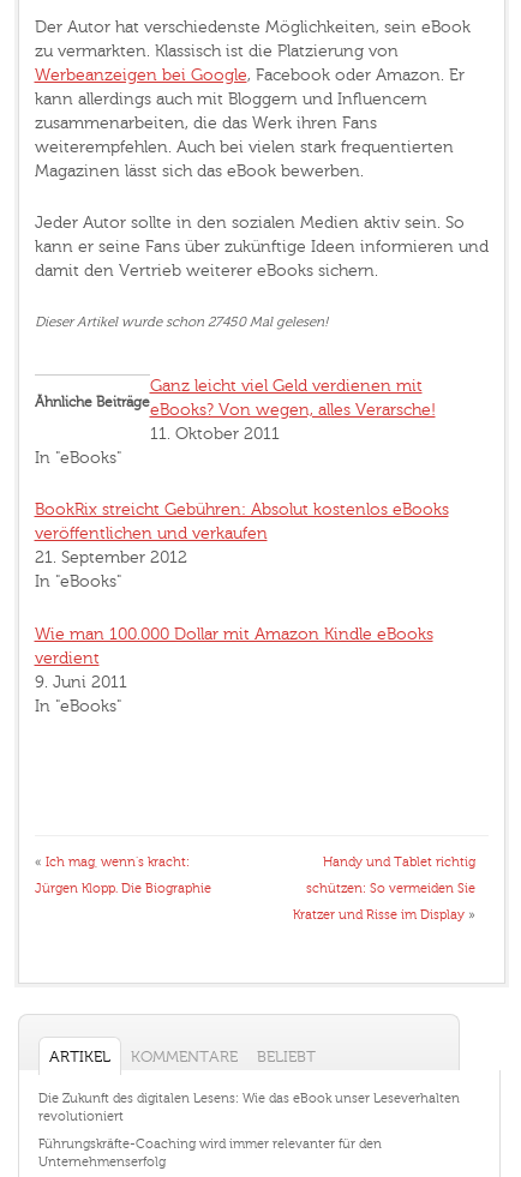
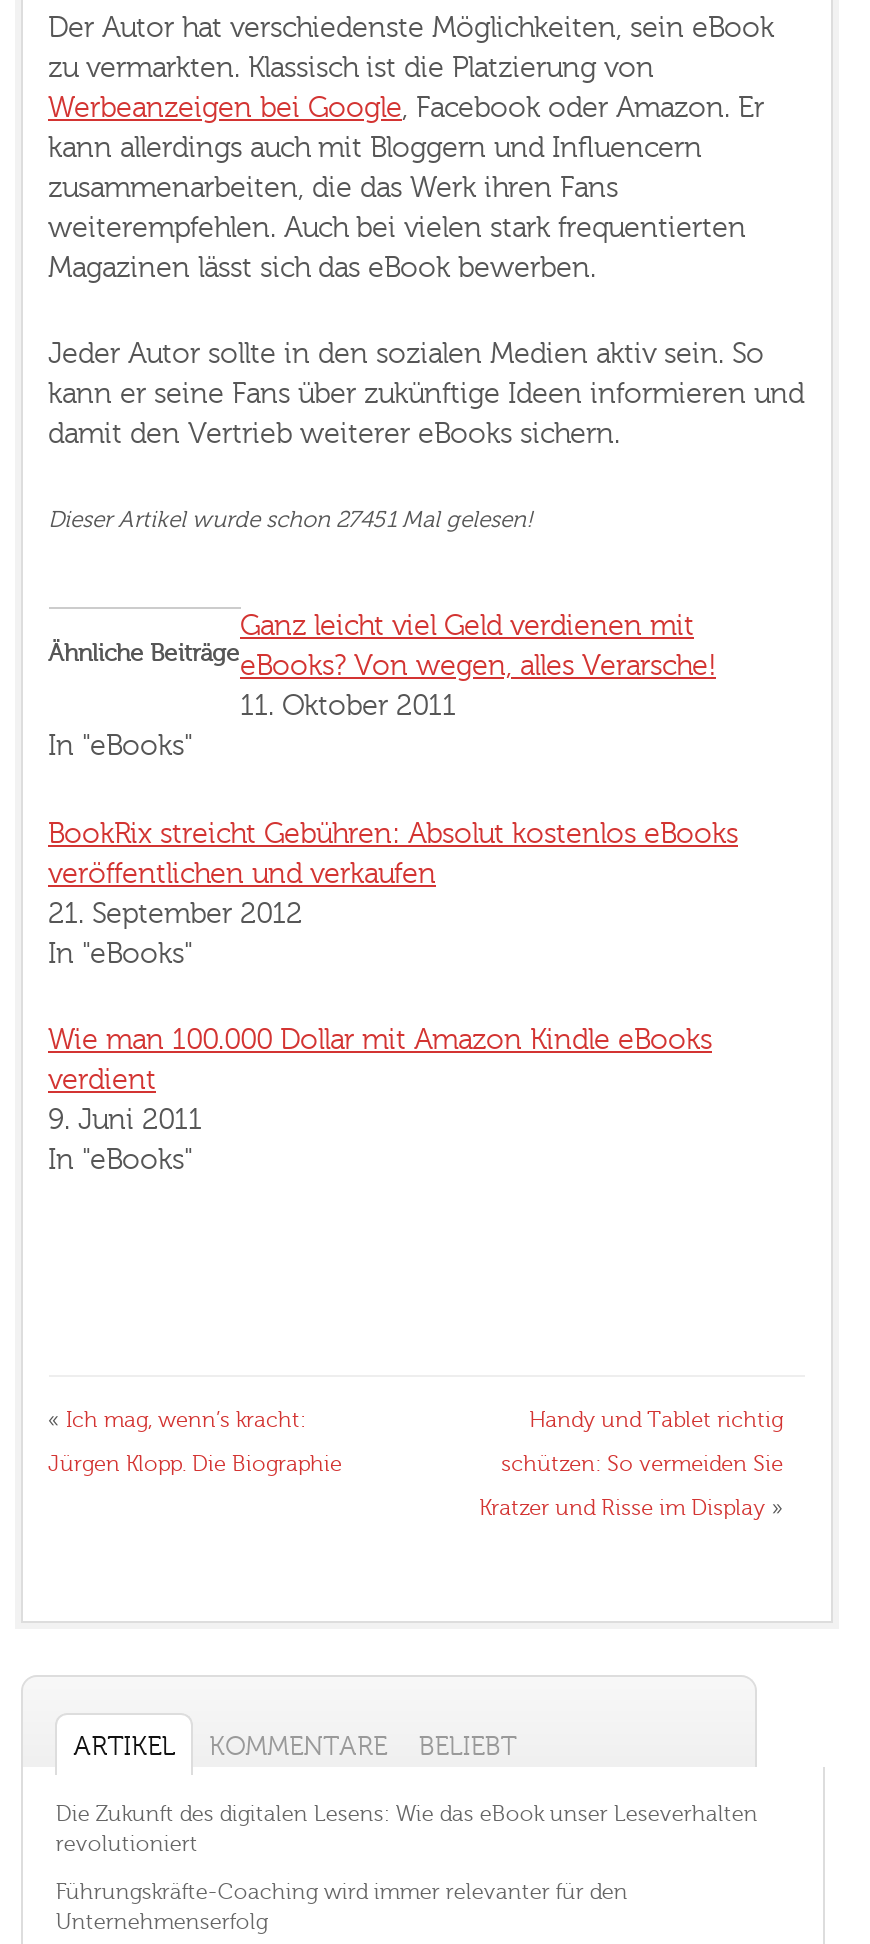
[34,315,327,330] Dieser Artikel wurde schon 27450 Mal gelesen! -> [48,507,532,533] Dieser Artikel wurde schon 27451 Mal gelesen!

